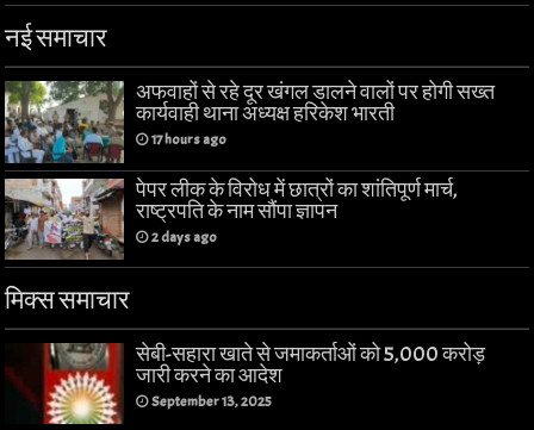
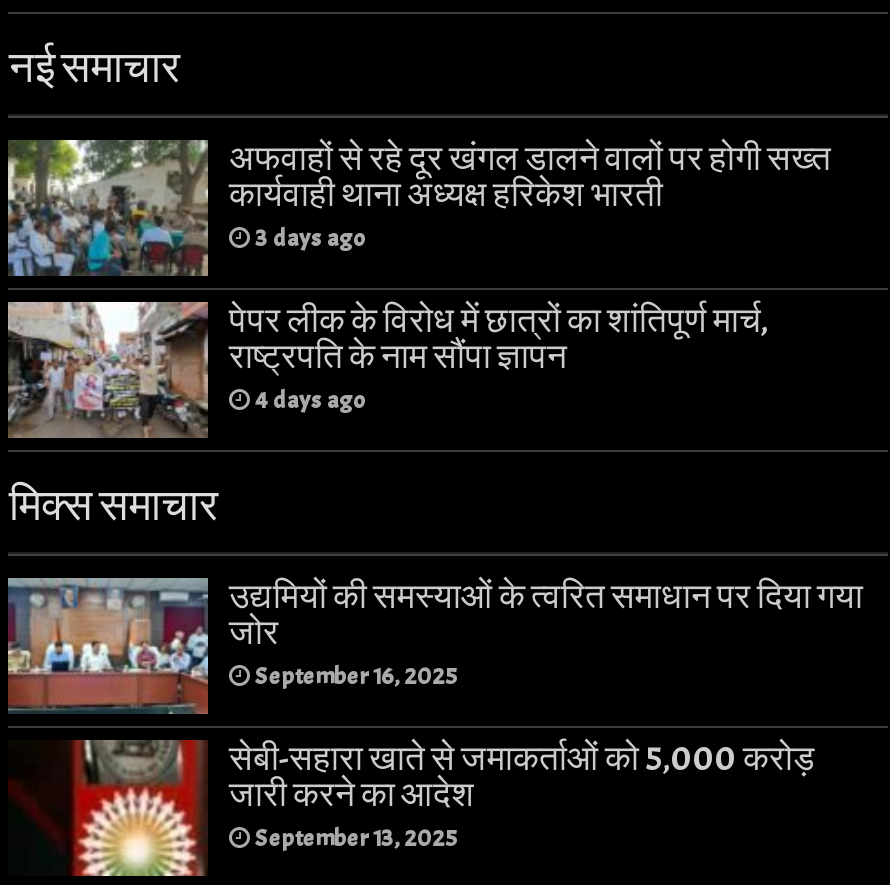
[152,130,227,149] 17 hours ago -> [255,221,367,253] 3 days ago
[152,227,218,246] 2 days ago -> [255,383,367,415] 4 days ago
none -> [6,574,863,714] [image] | उद्यमियों की समस्याओं के त्वरित समाधान पर दिया गया | जोर | September 16, 2025

